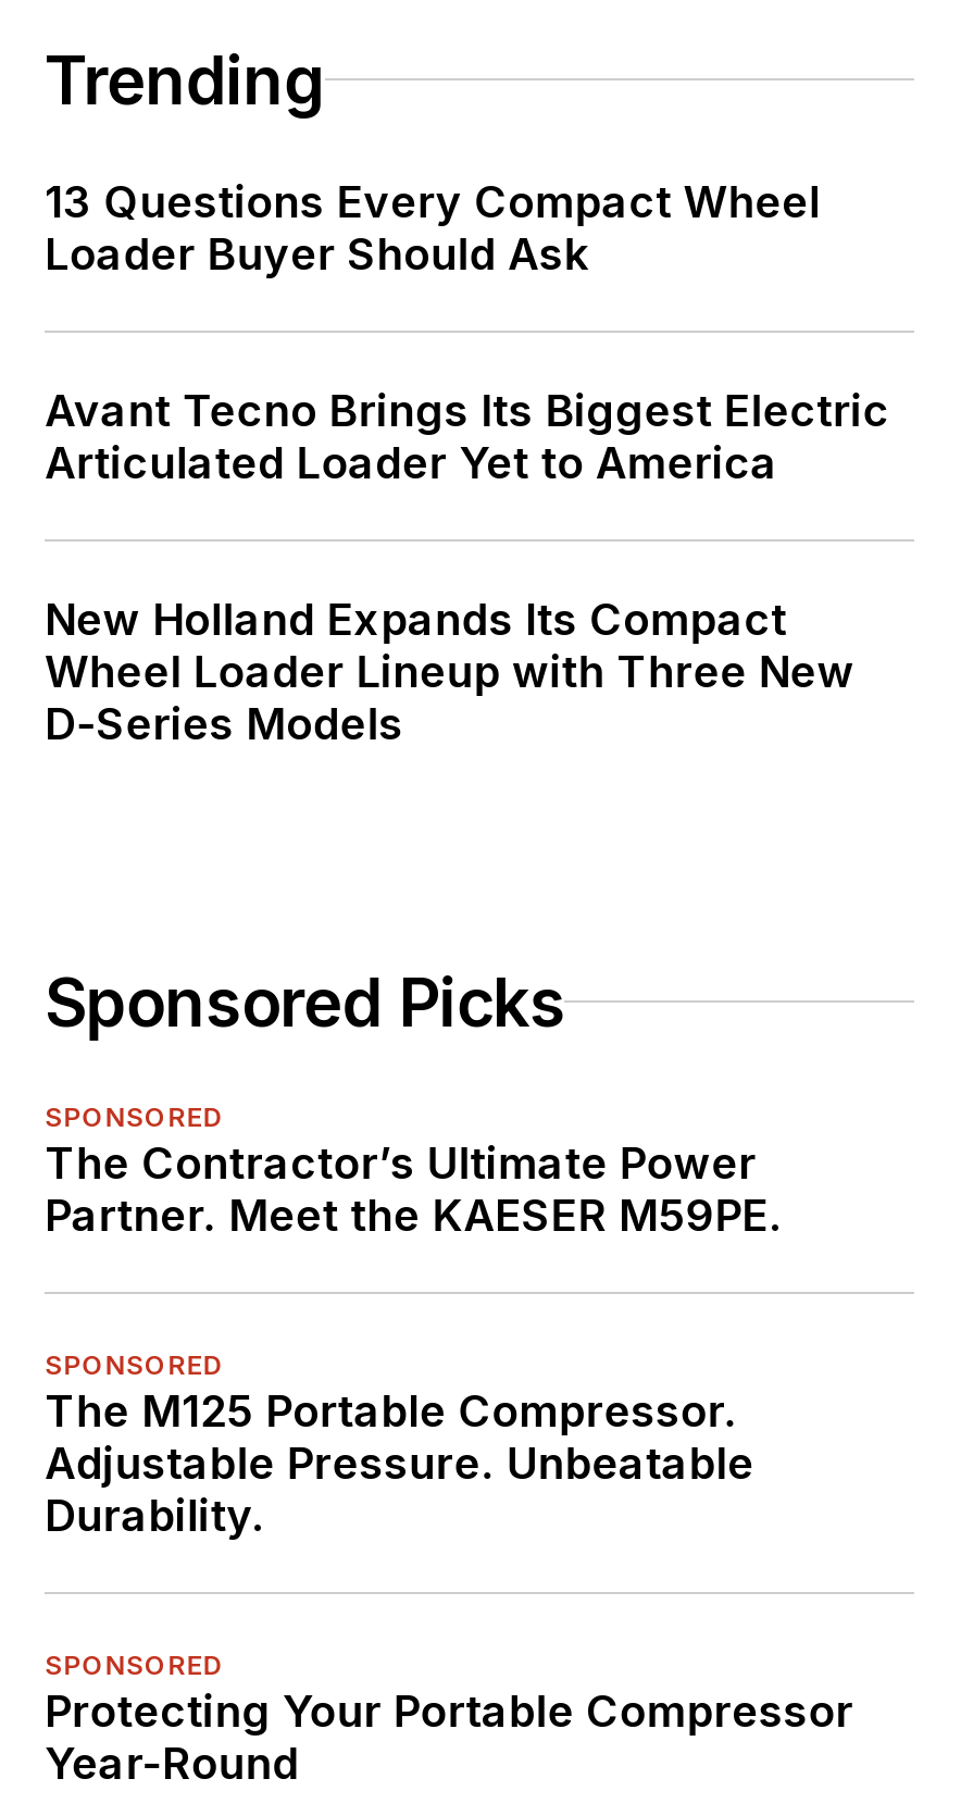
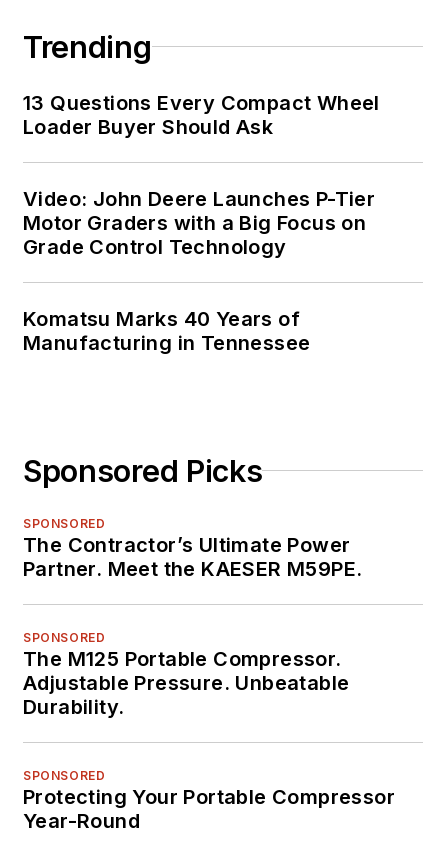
[45,385,889,489] Avant Tecno Brings Its Biggest Electric | Articulated Loader Yet to America -> [23,187,377,259] Video: John Deere Launches P-Tier | Motor Graders with a Big Focus on | Grade Control Technology
[45,593,855,750] New Holland Expands Its Compact | Wheel Loader Lineup with Three New | D-Series Models -> [23,307,310,355] Komatsu Marks 40 Years of | Manufacturing in Tennessee

